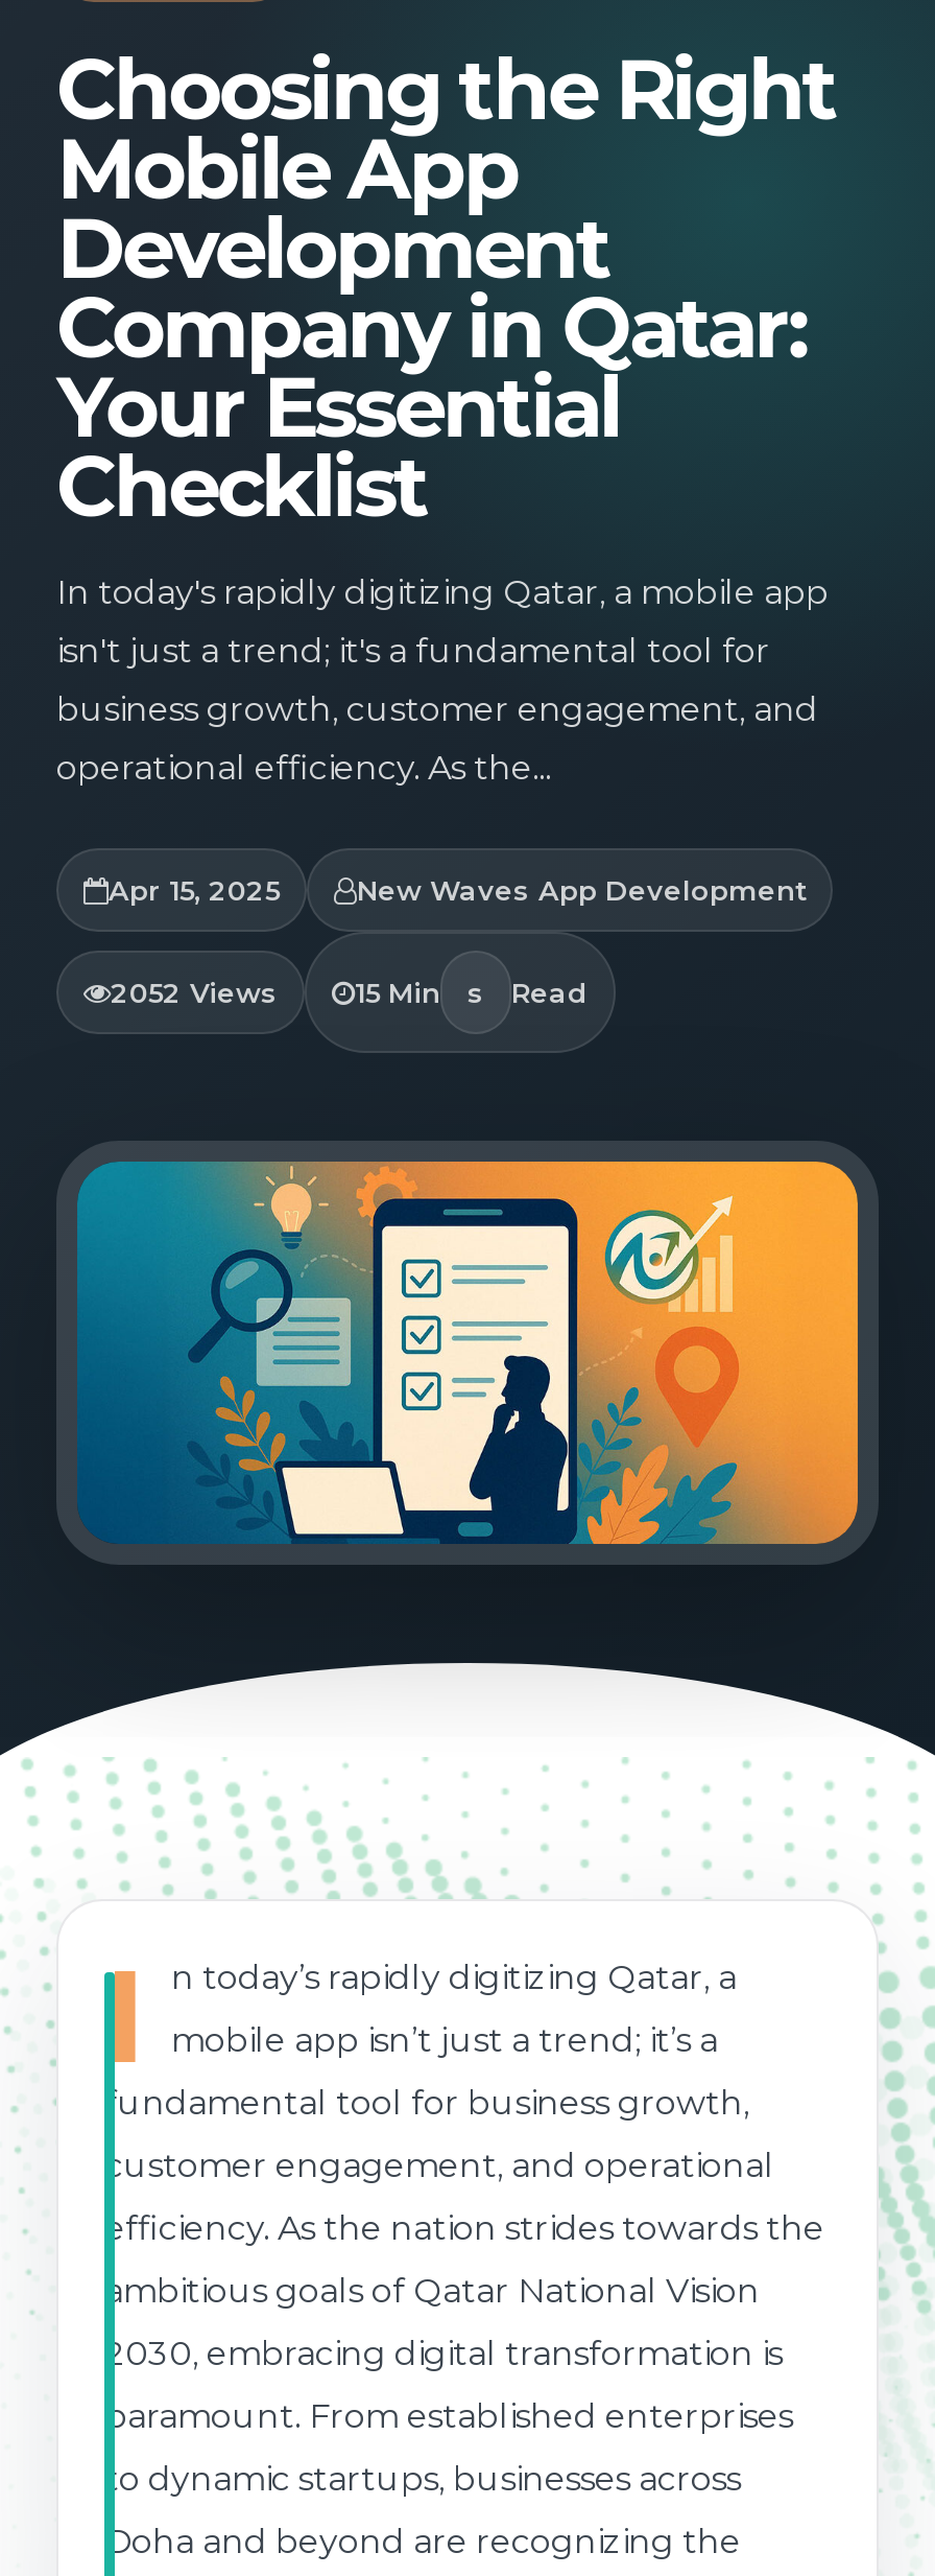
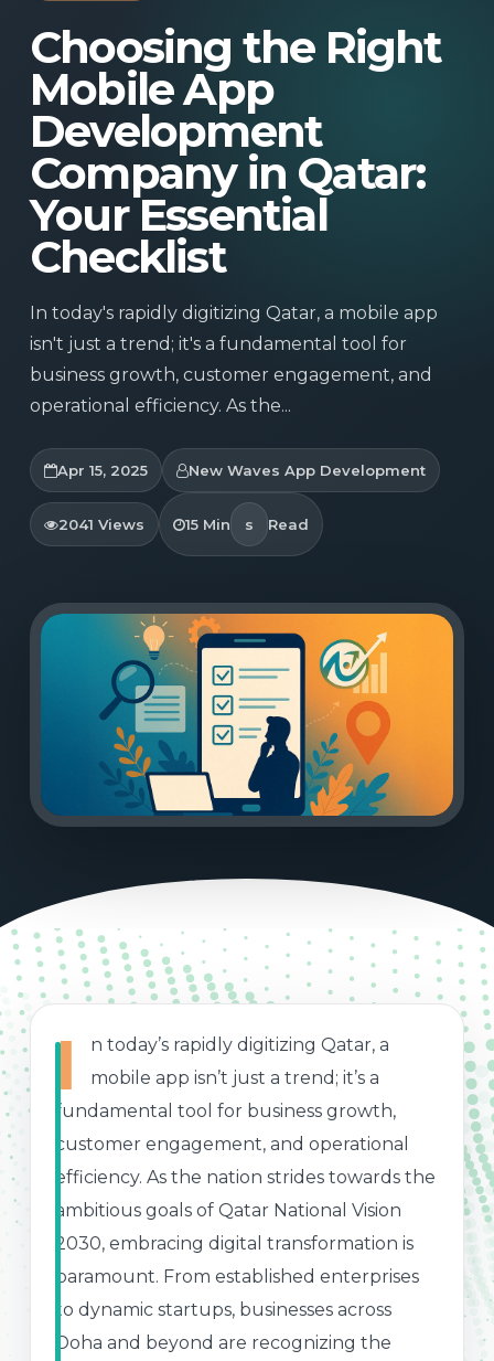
[111,976,278,1009] 2052 Views -> [58,515,144,533] 2041 Views

